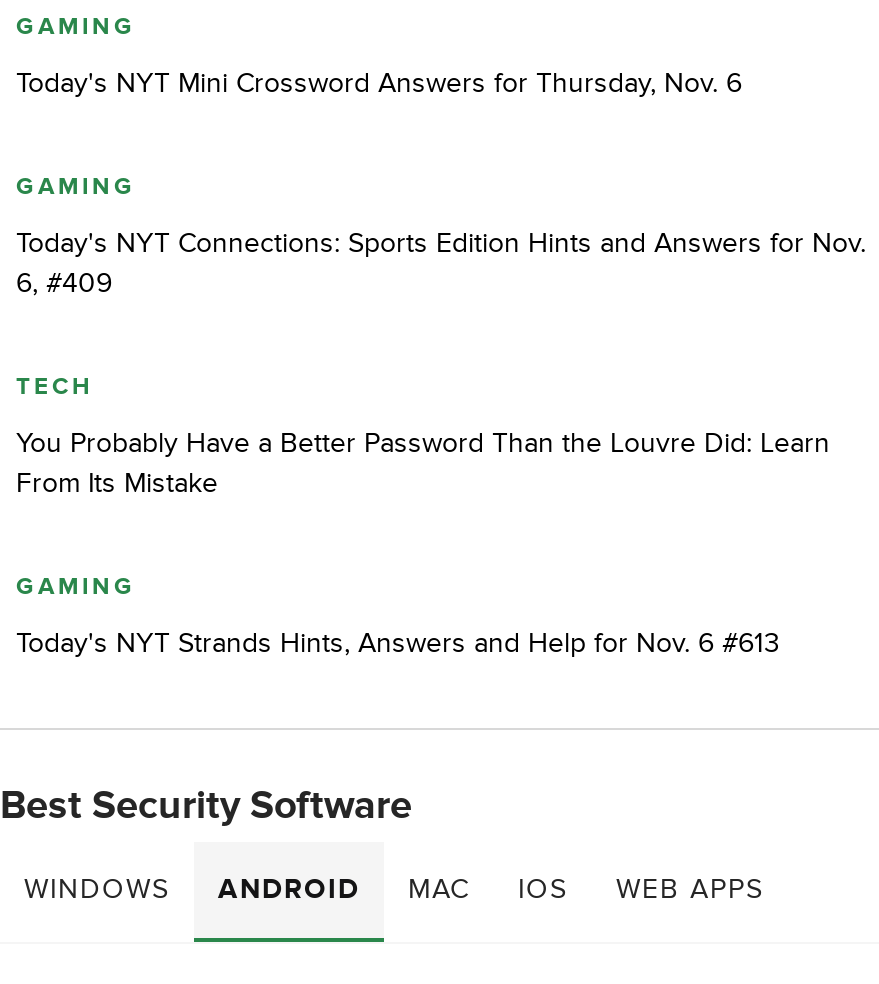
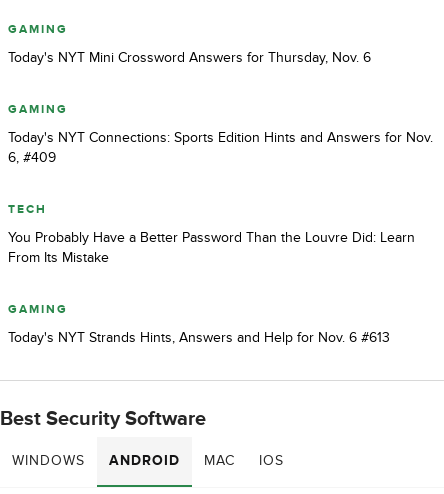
[616,873,764,907] WEB APPS -> none

